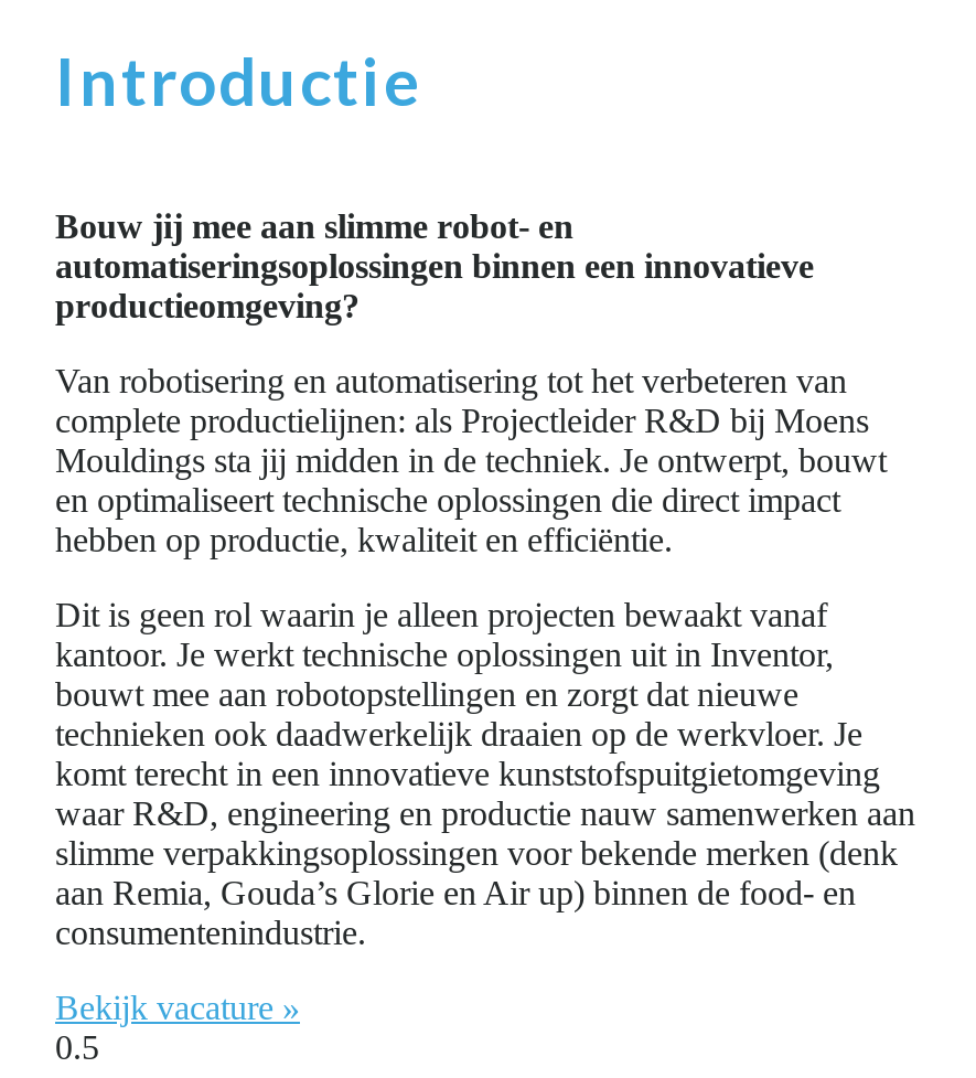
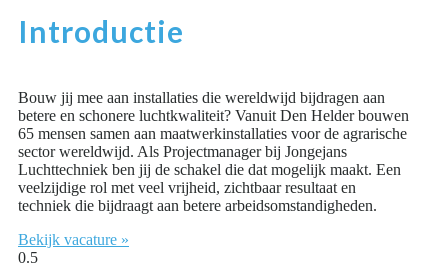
[55,207,915,950] Bouw jij mee aan slimme robot- en | automatiseringsoplossingen binnen een innovatieve | productieomgeving? | Van robotisering en automatisering tot het verbeteren van | complete productielijnen: als Projectleider R&D bij Moens | Mouldings sta jij midden in de techniek. Je ontwerpt, bouwt | en optimaliseert technische oplossingen die direct impact | hebben op productie, kwaliteit en efficiëntie. | Dit is geen rol waarin je alleen projecten bewaakt vanaf | kantoor. Je werkt technische oplossingen uit in Inventor, | bouwt mee aan robotopstellingen en zorgt dat nieuwe | technieken ook daadwerkelijk draaien op de werkvloer. Je | komt terecht in een innovatieve kunststofspuitgietomgeving | waar R&D, engineering en productie nauw samenwerken aan | slimme verpakkingsoplossingen voor bekende merken (denk | aan Remia, Gouda’s Glorie en Air up) binnen de food- en | consumentenindustrie. -> [18,89,409,214] Bouw jij mee aan installaties die wereldwijd bijdragen aan | betere en schonere luchtkwaliteit? Vanuit Den Helder bouwen | 65 mensen samen aan maatwerkinstallaties voor de agrarische | sector wereldwijd. Als Projectmanager bij Jongejans | Luchttechniek ben jij de schakel die dat mogelijk maakt. Een | veelzijdige rol met veel vrijheid, zichtbaar resultaat en | techniek die bijdraagt aan betere arbeidsomstandigheden.

